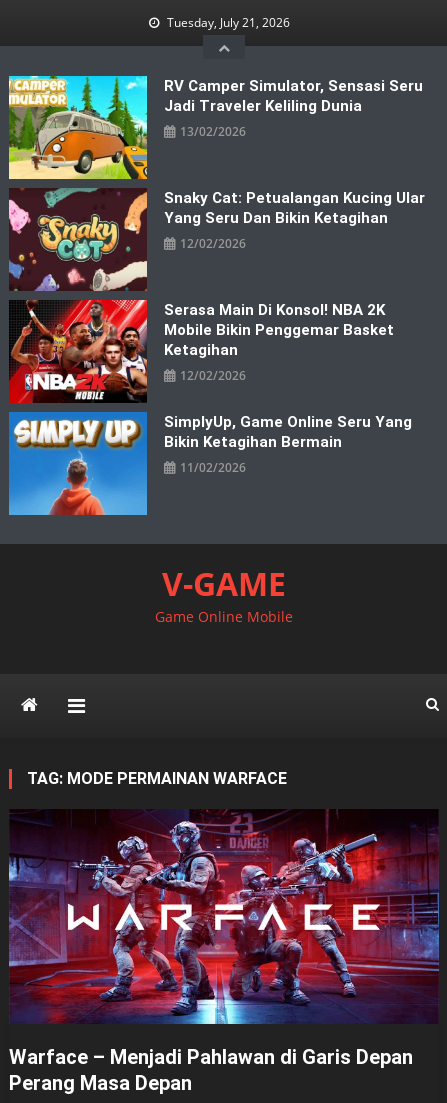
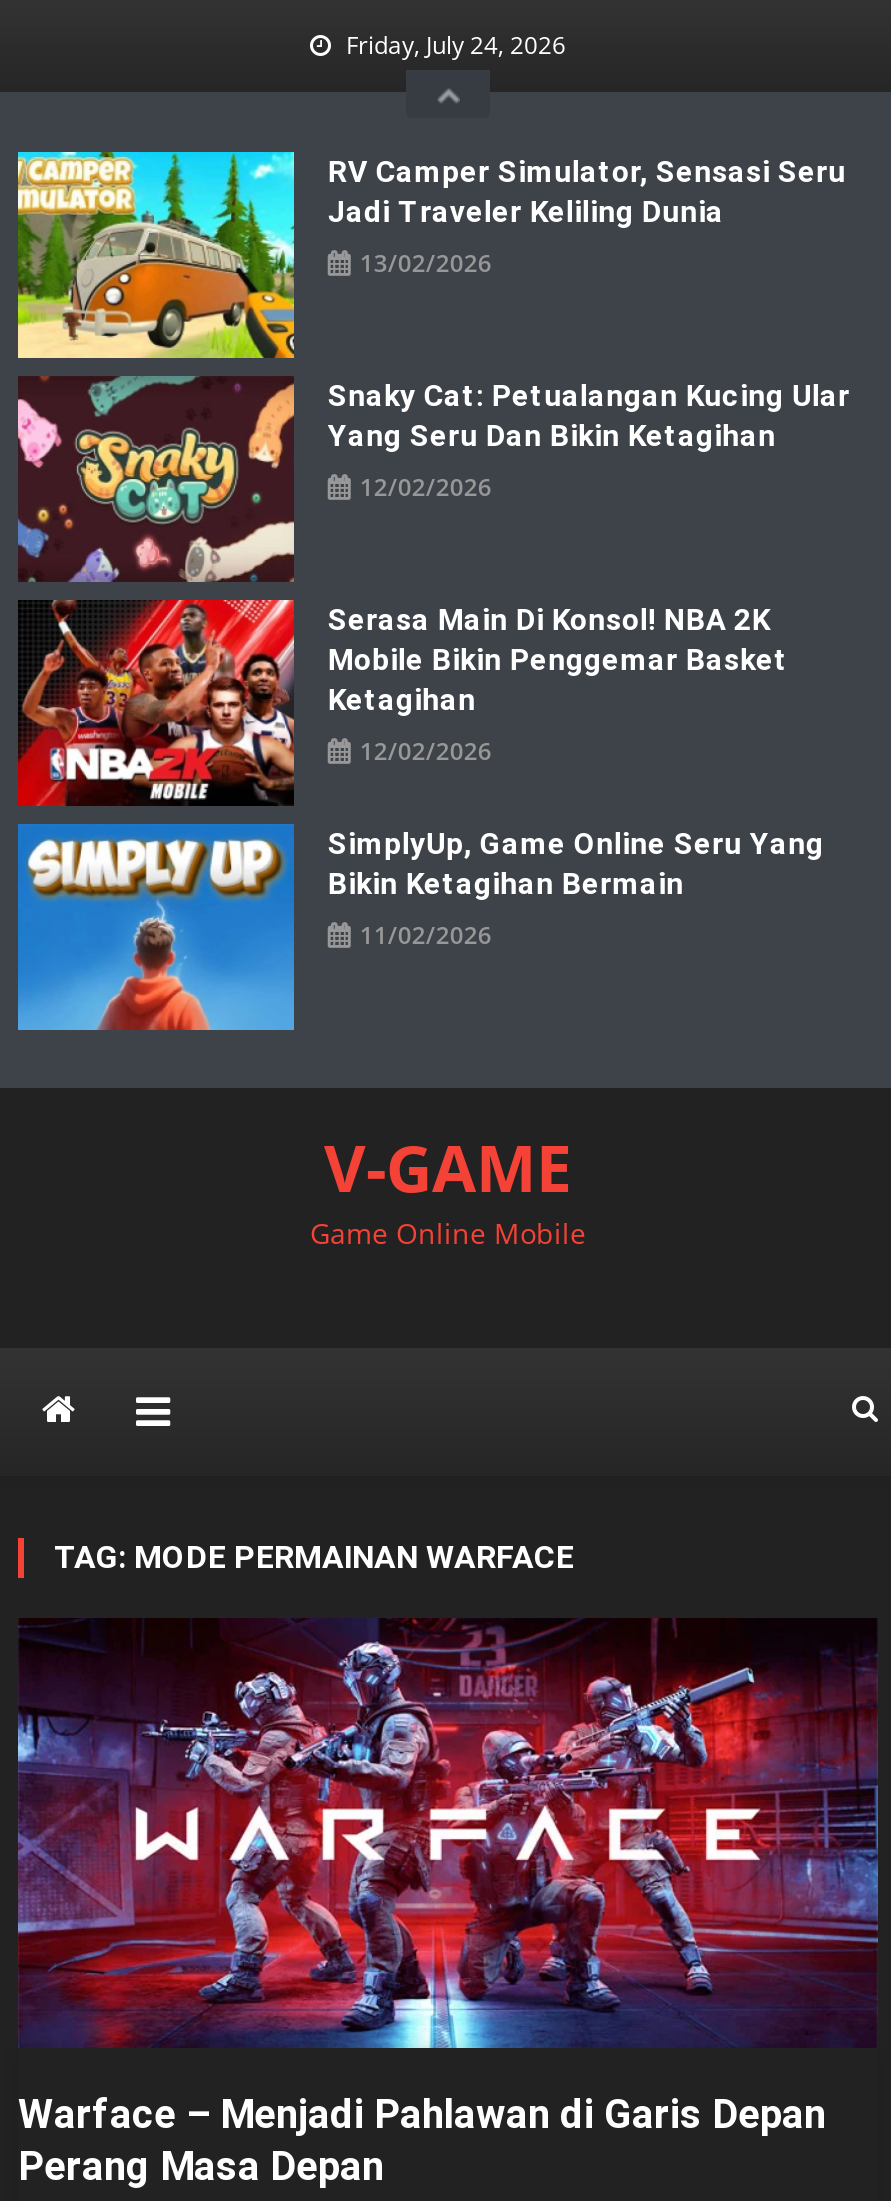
[166,14,289,31] Tuesday, July 21, 2026 -> [346,28,566,62] Friday, July 24, 2026

